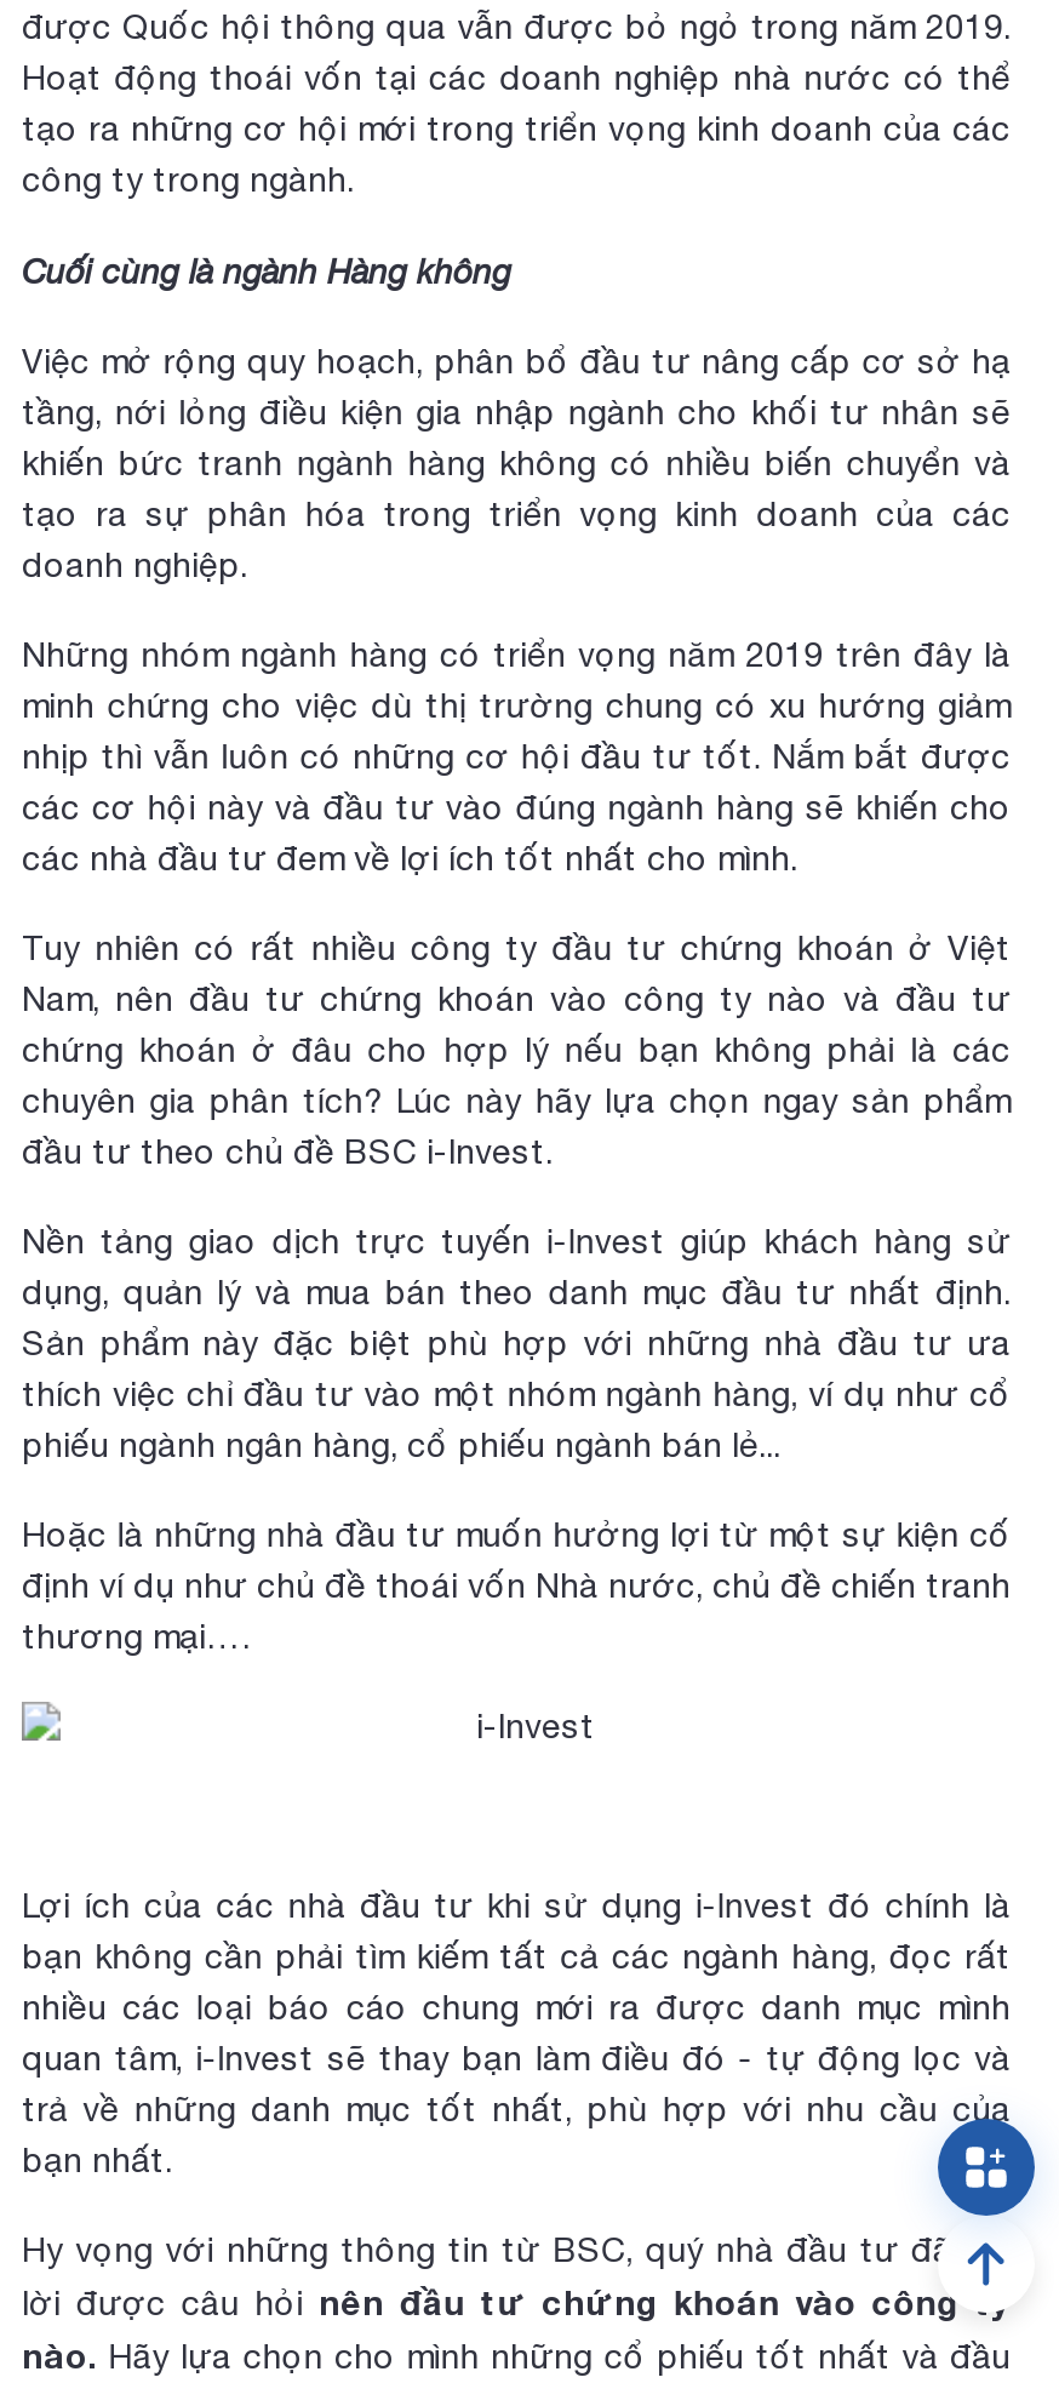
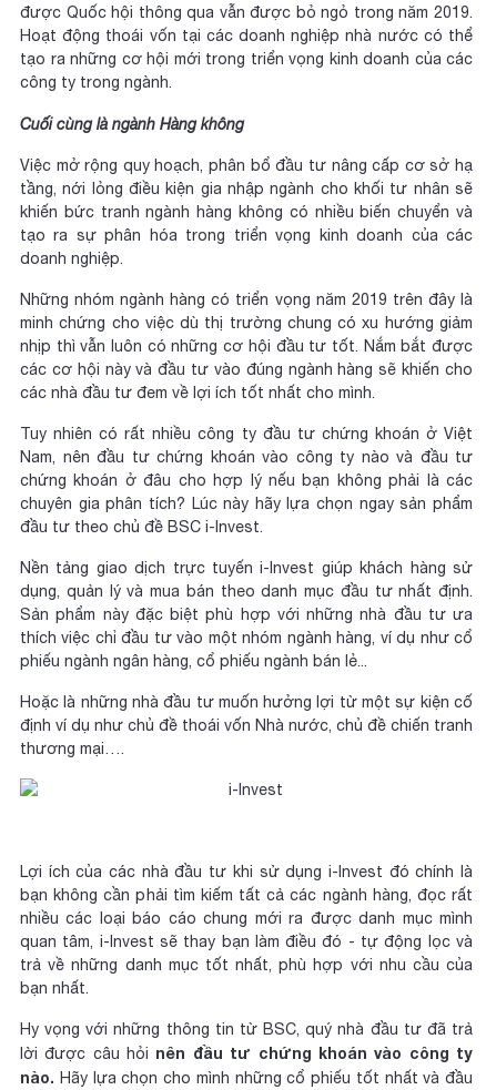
[931,2126,1042,2225] [image] -> none

